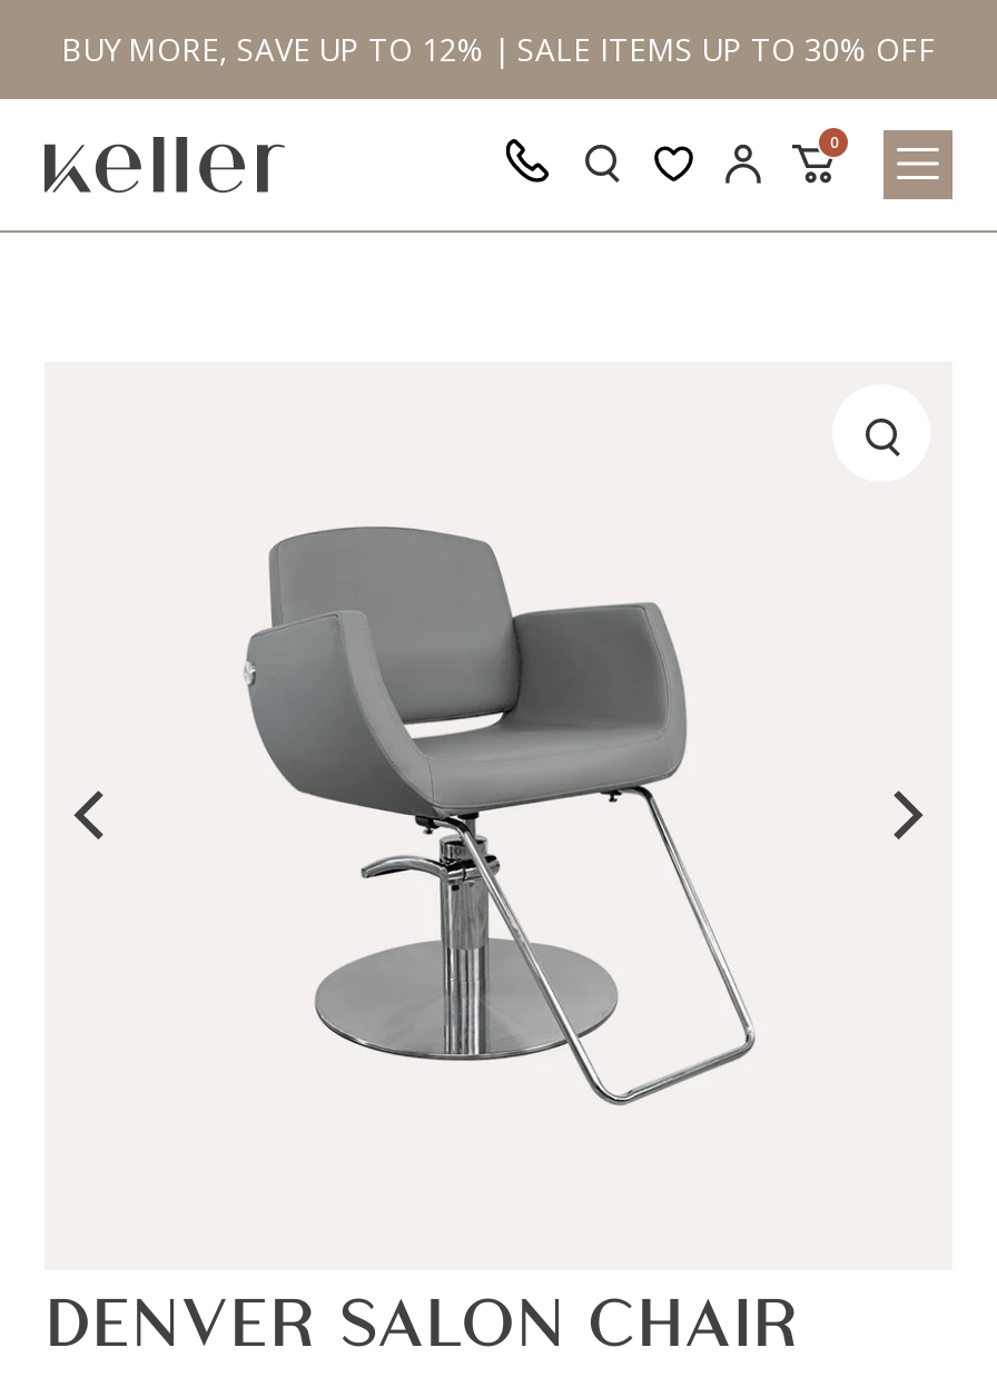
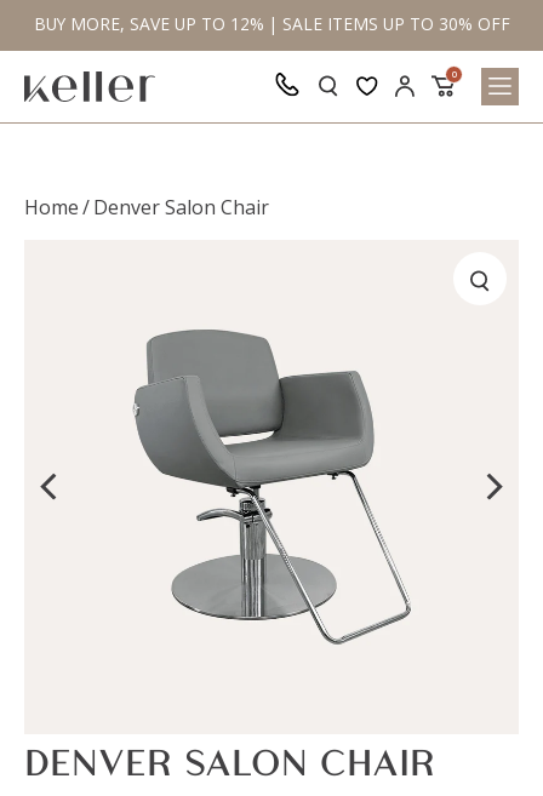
none -> [24,194,269,220] Home / Denver Salon Chair

